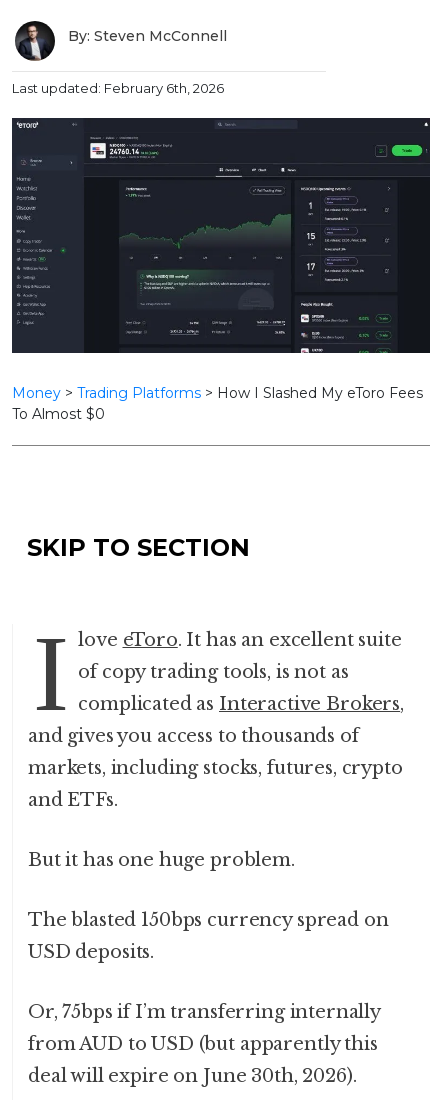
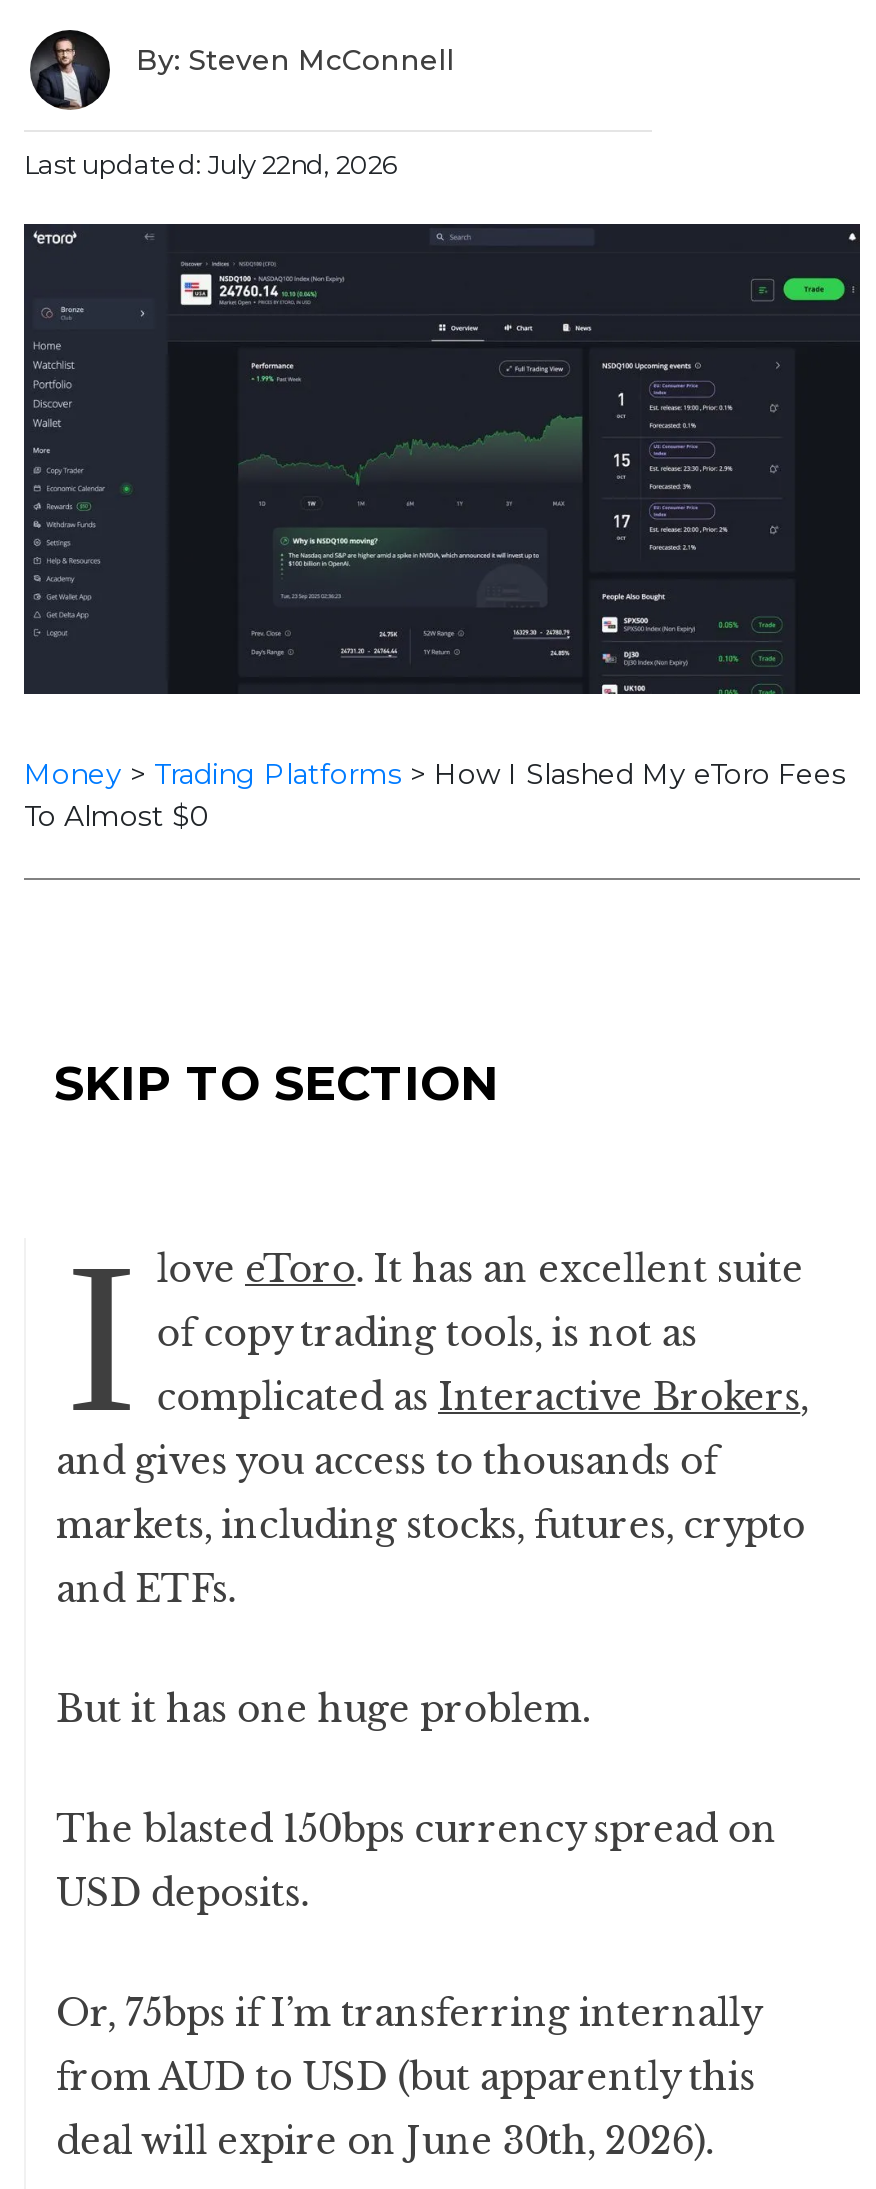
[12,80,224,96] Last updated: February 6th, 2026 -> [24,149,398,181] Last updated: July 22nd, 2026

